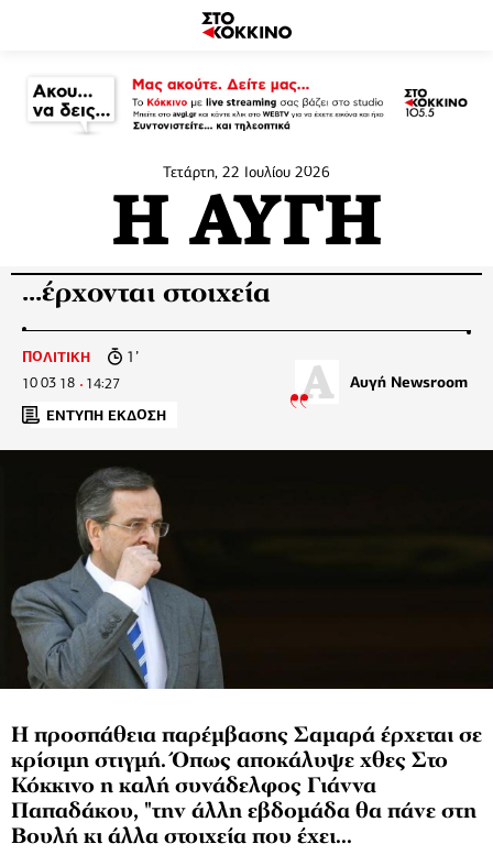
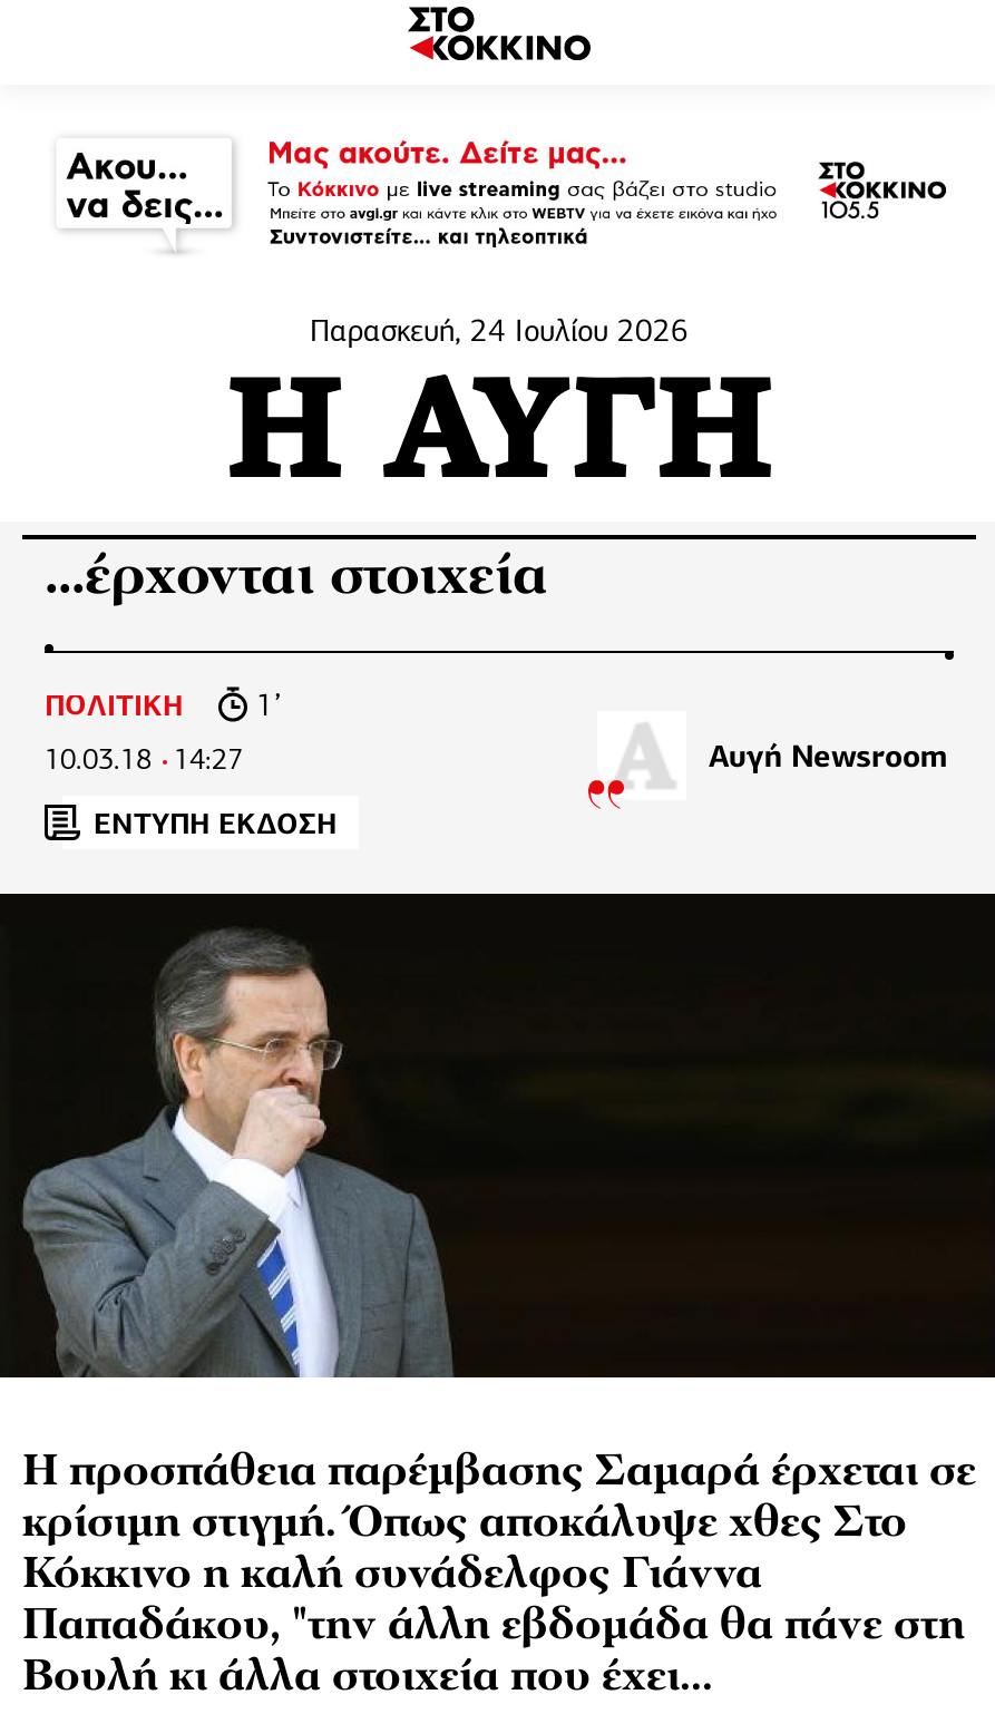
[163,162,330,182] Τετάρτη, 22 Ιουλίου 2026 -> [310,311,689,351] Παρασκευή, 24 Ιουλίου 2026

